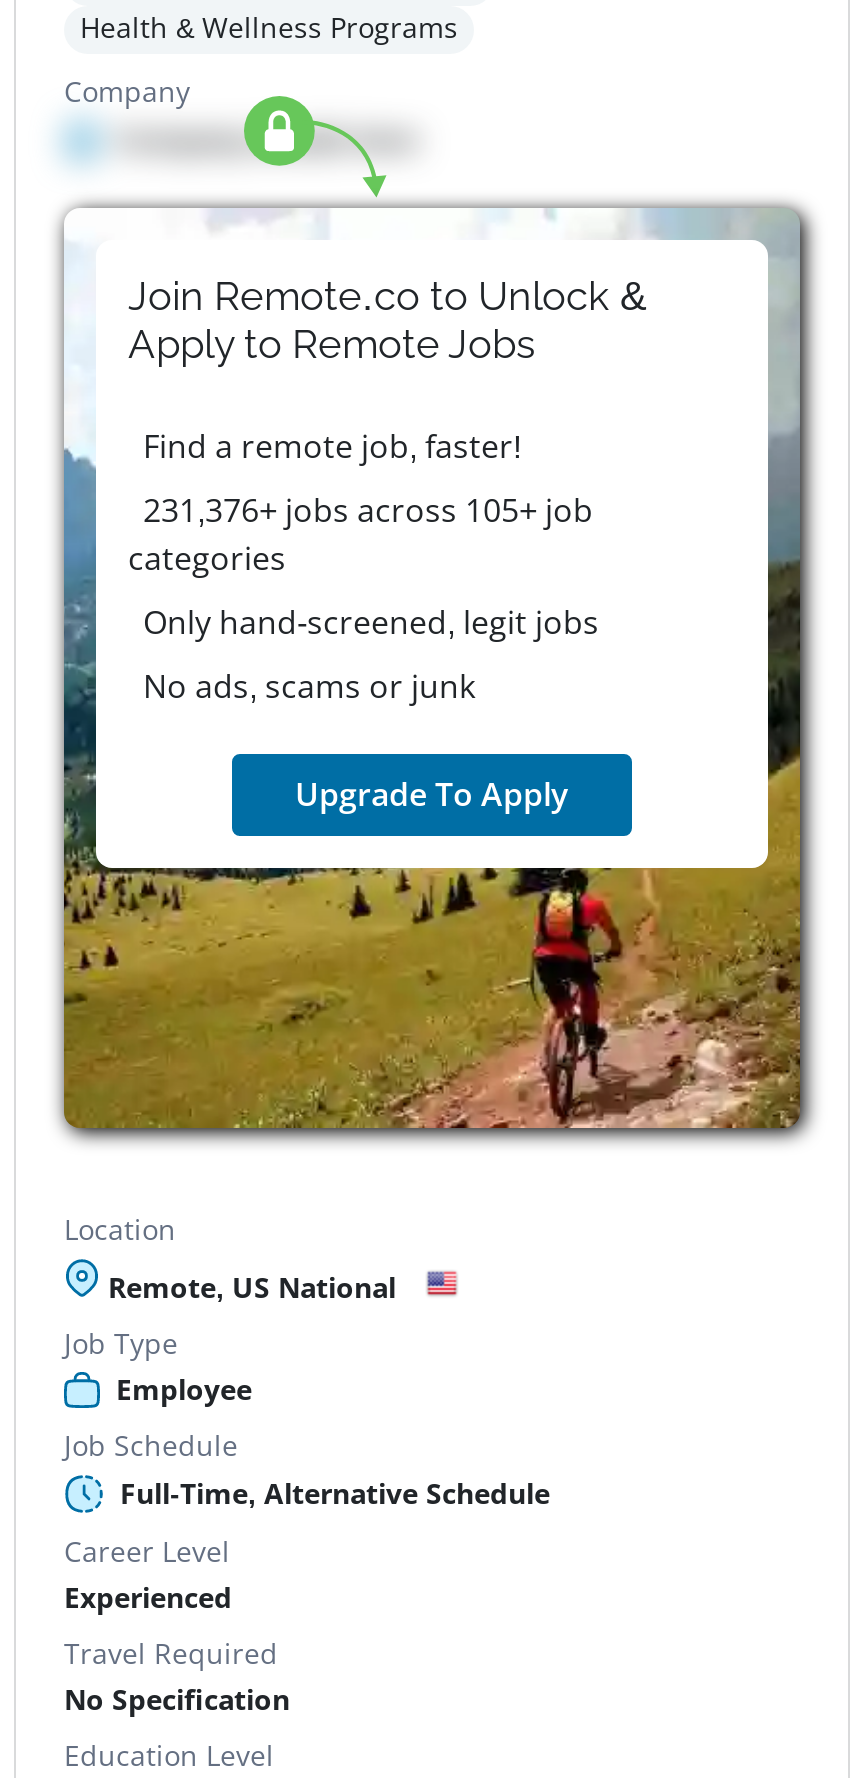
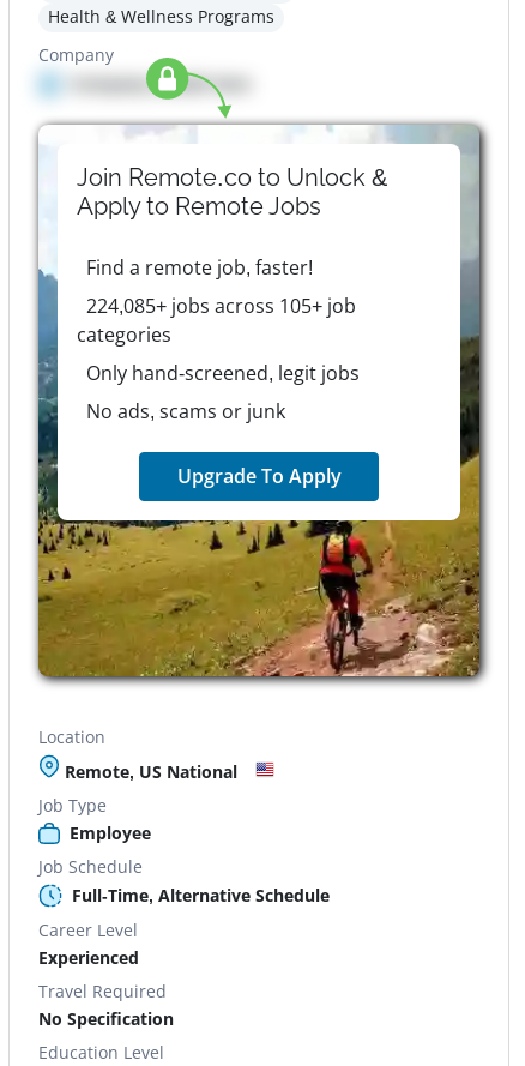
[143,488,593,532] 231,376+ jobs across 105+ job -> [86,293,355,319] 224,085+ jobs across 105+ job

